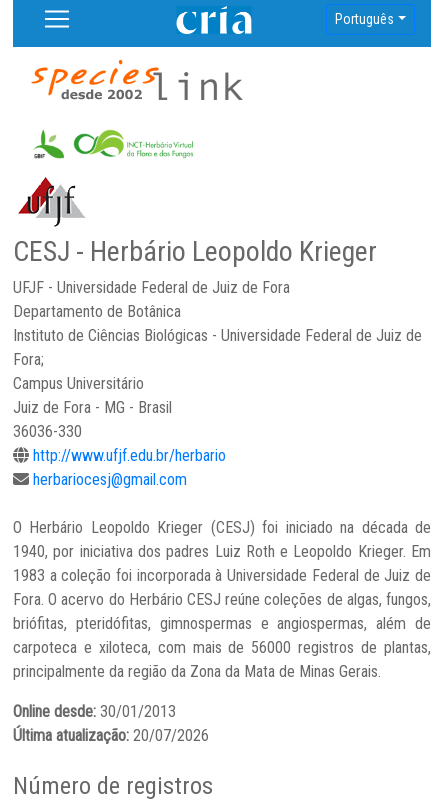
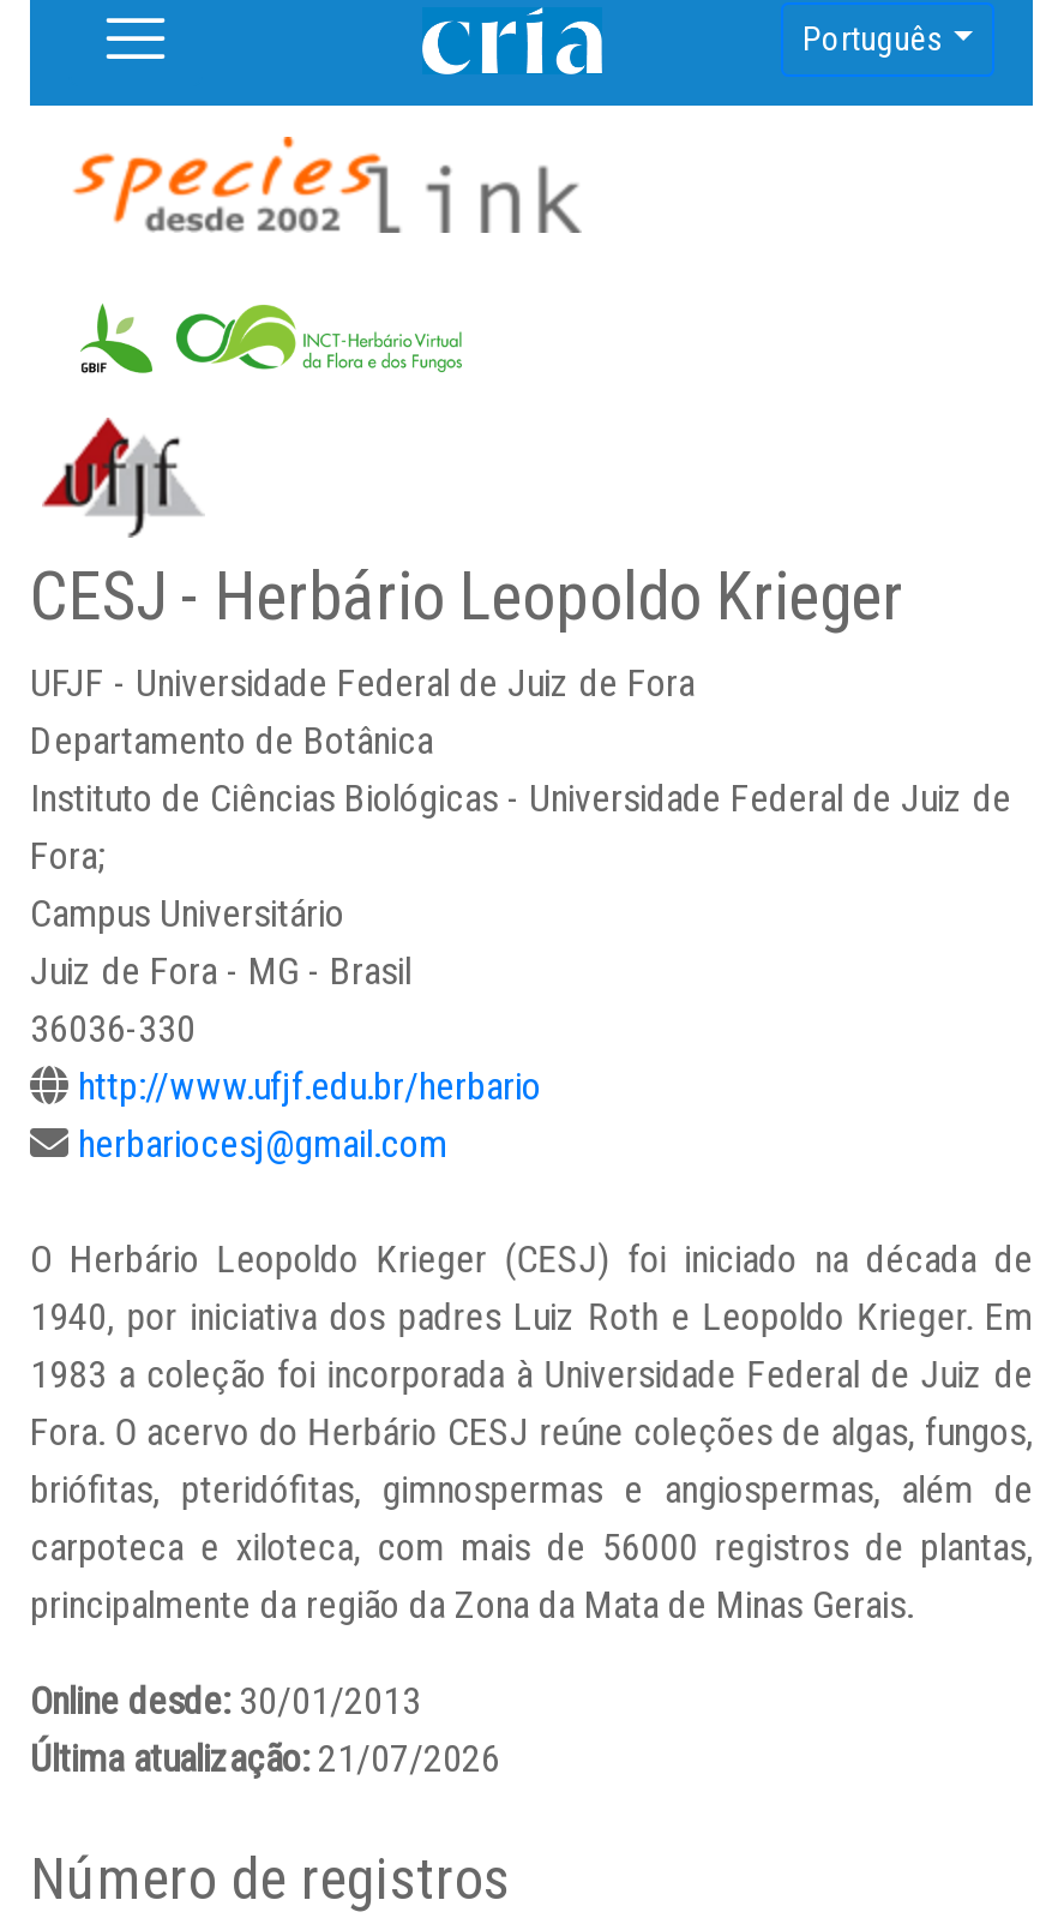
[13,726,209,745] Última atualização: 20/07/2026 -> [30,1736,500,1781] Última atualização: 21/07/2026

